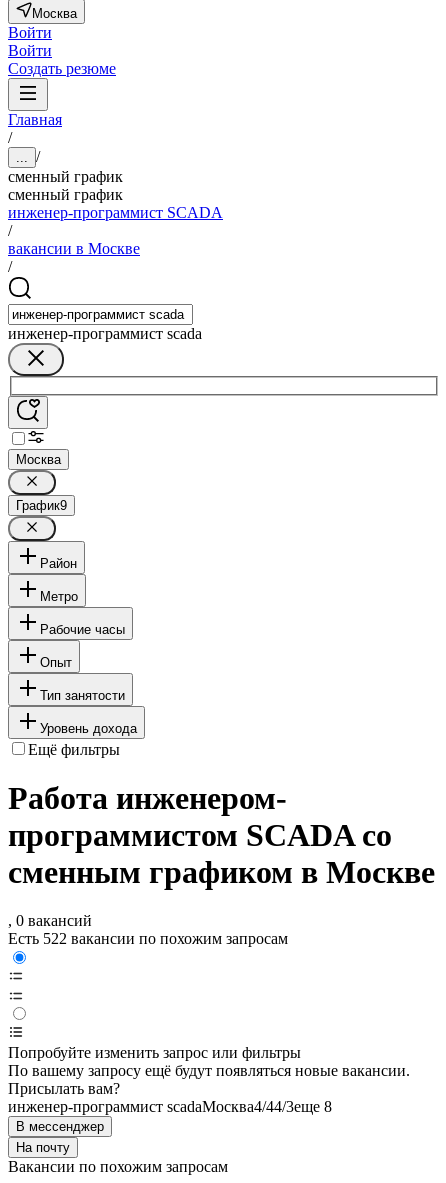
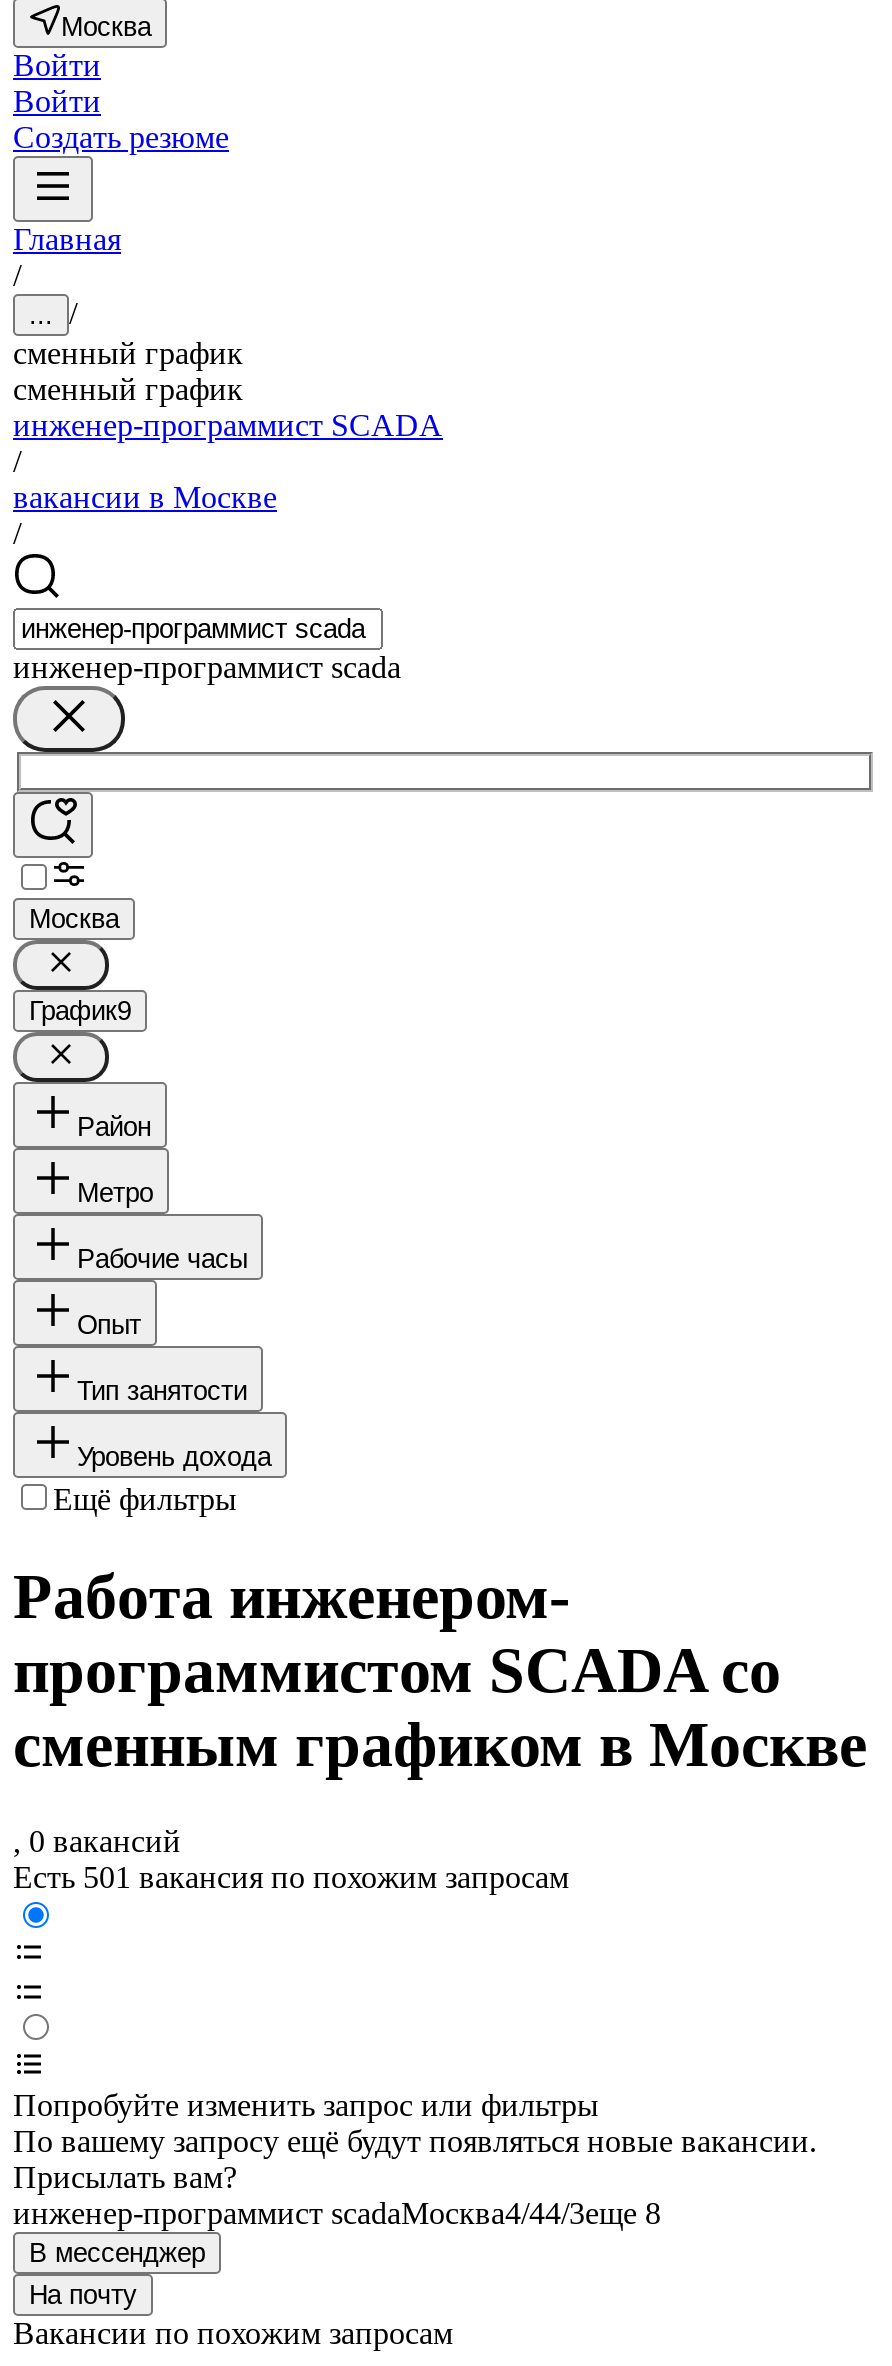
[8,930,288,947] Есть 522 вакансии по похожим запросам -> [13,1861,569,1895] Есть 501 вакансия по похожим запросам

